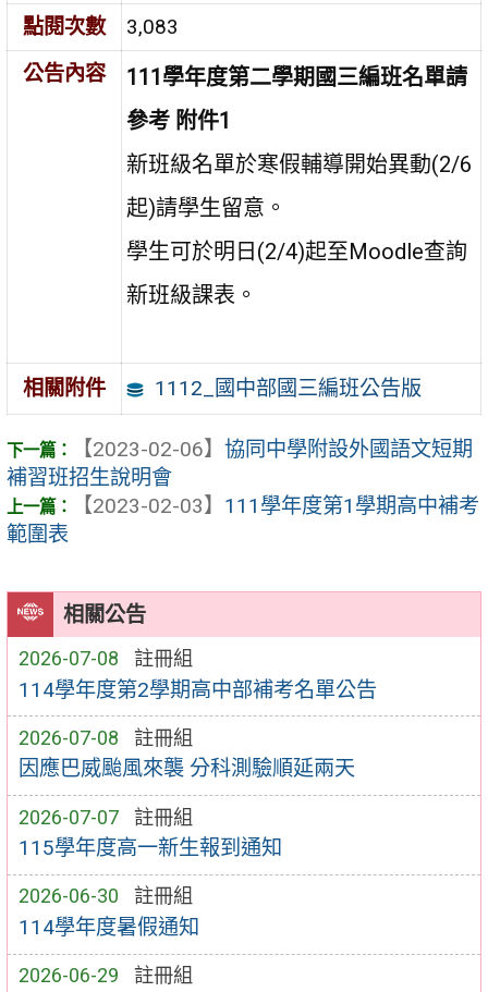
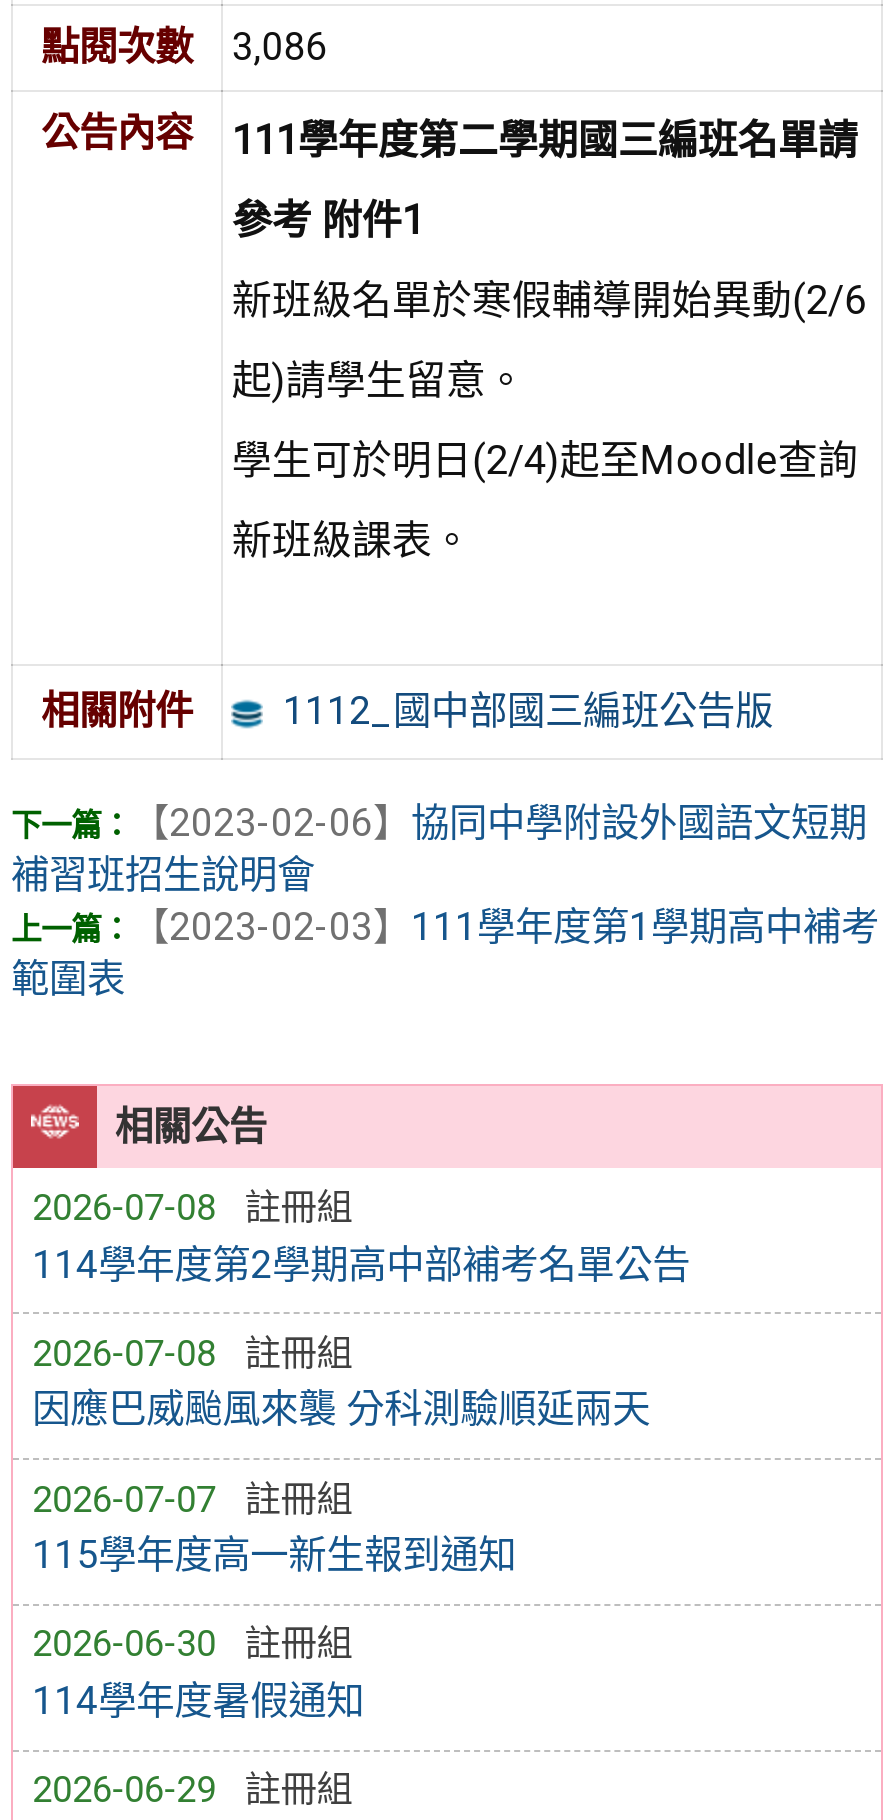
[23,14,179,40] 點閱次數 3,083 -> [41,25,328,71] 點閱次數 3,086

